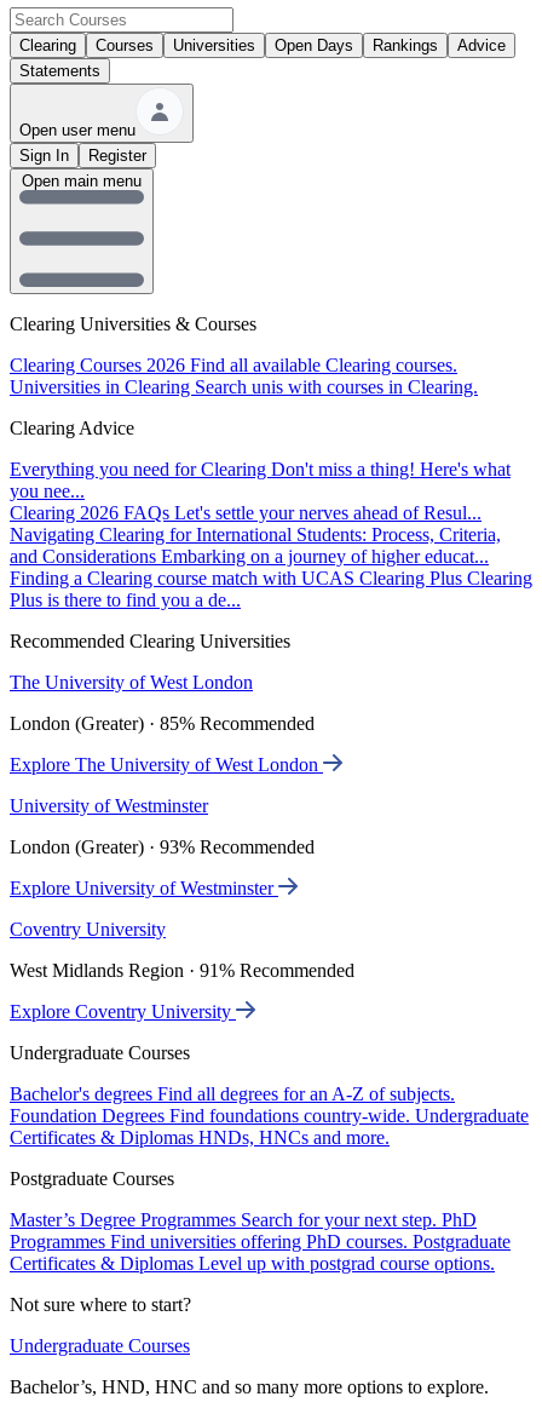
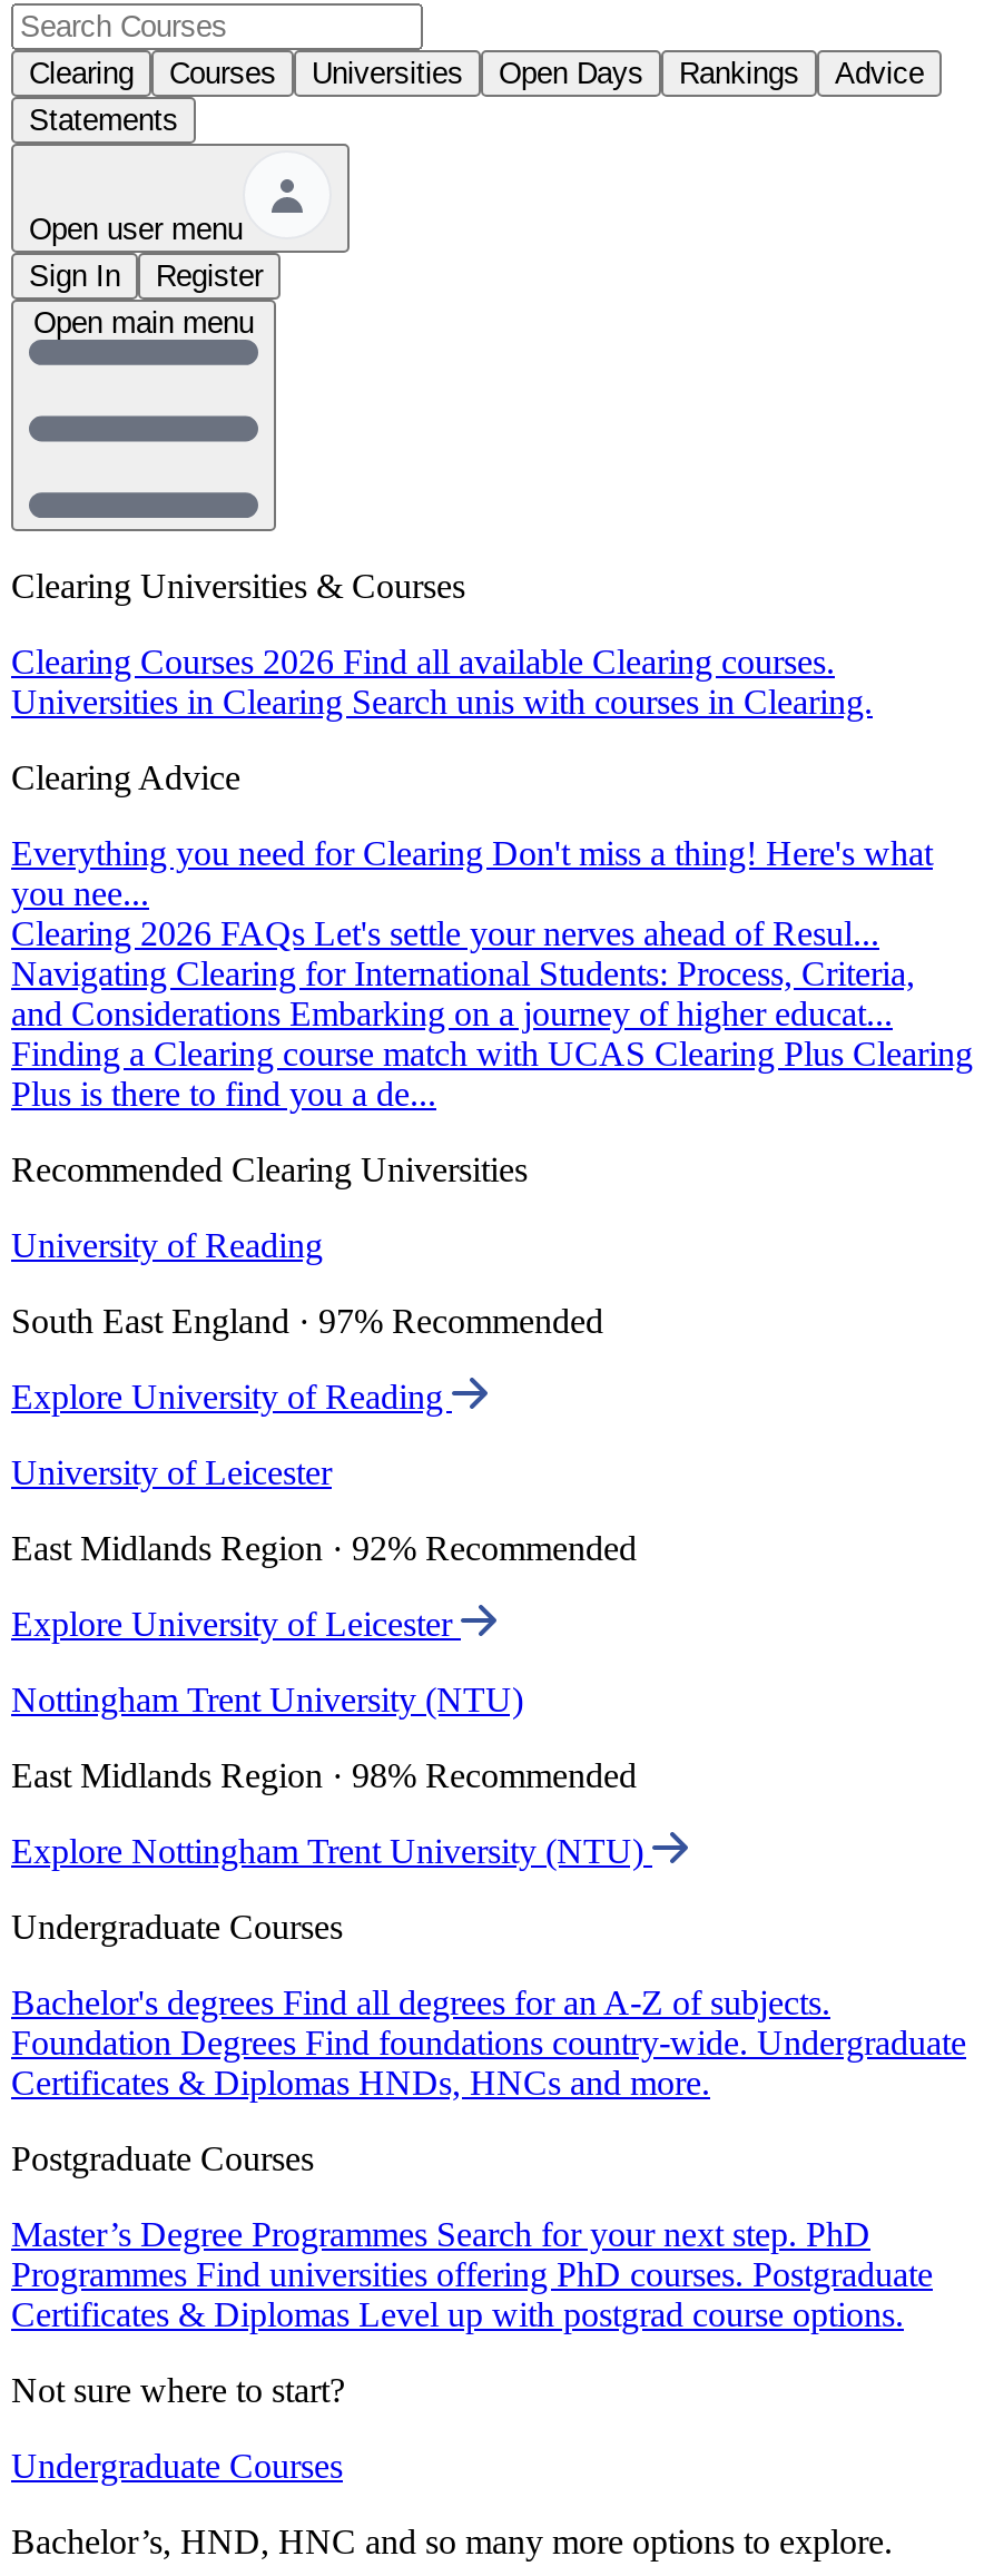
[10,672,253,693] The University of West London -> [11,1226,323,1264] University of Reading
[10,713,315,734] London (Greater) · 85% Recommended -> [11,1302,603,1340] South East England · 97% Recommended
[10,754,323,775] Explore The University of West London -> [11,1378,452,1416] Explore University of Reading
[10,796,208,816] University of Westminster -> [11,1454,332,1491] University of Leicester
[10,837,315,857] London (Greater) · 93% Recommended -> [11,1529,637,1567] East Midlands Region · 92% Recommended
[10,878,278,898] Explore University of Westminster -> [11,1605,461,1643] Explore University of Leicester
[10,919,166,940] Coventry University -> [11,1681,523,1719] Nottingham Trent University (NTU)
[10,960,354,981] West Midlands Region · 91% Recommended -> [11,1757,637,1794] East Midlands Region · 98% Recommended
[10,1001,236,1022] Explore Coventry University -> [11,1832,652,1870] Explore Nottingham Trent University (NTU)

